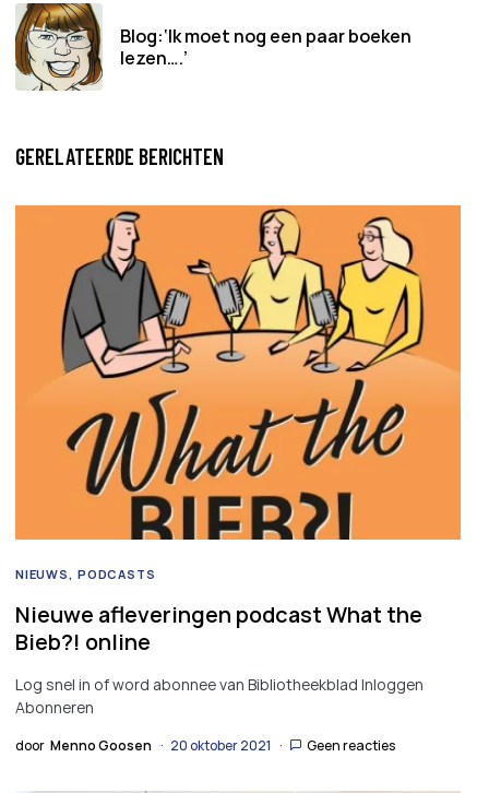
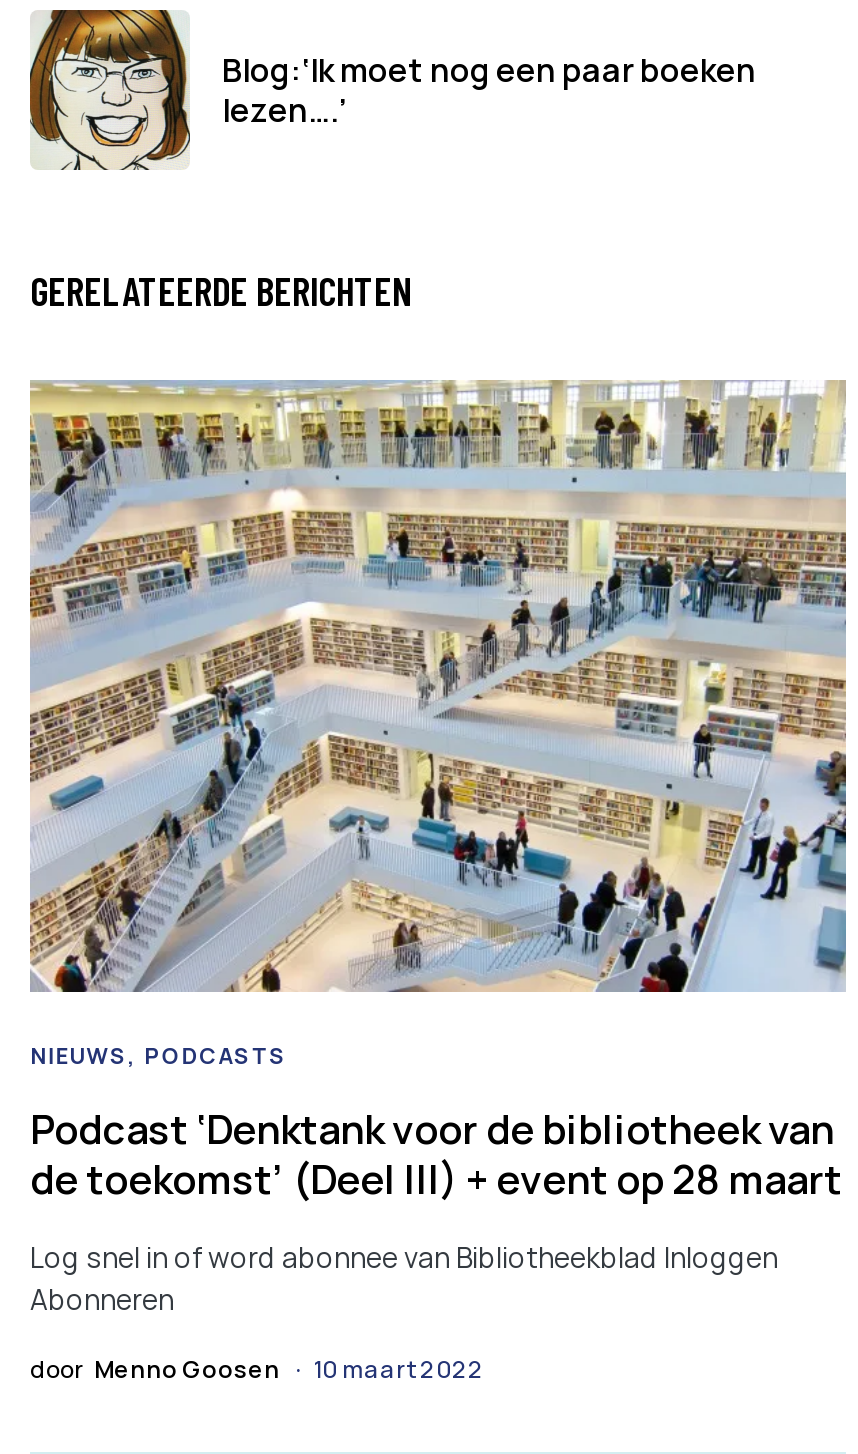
[14,204,462,541] [image] -> [28,379,848,995] [image]
[15,600,422,656] Nieuwe afleveringen podcast What the | Bieb?! online -> [30,1101,842,1205] Podcast ‘Denktank voor de bibliotheek van | de toekomst’ (Deel III) + event op 28 maart
[170,736,395,755] 20 oktober 2021 | Geen reacties -> [314,1351,484,1385] 10 maart 2022

